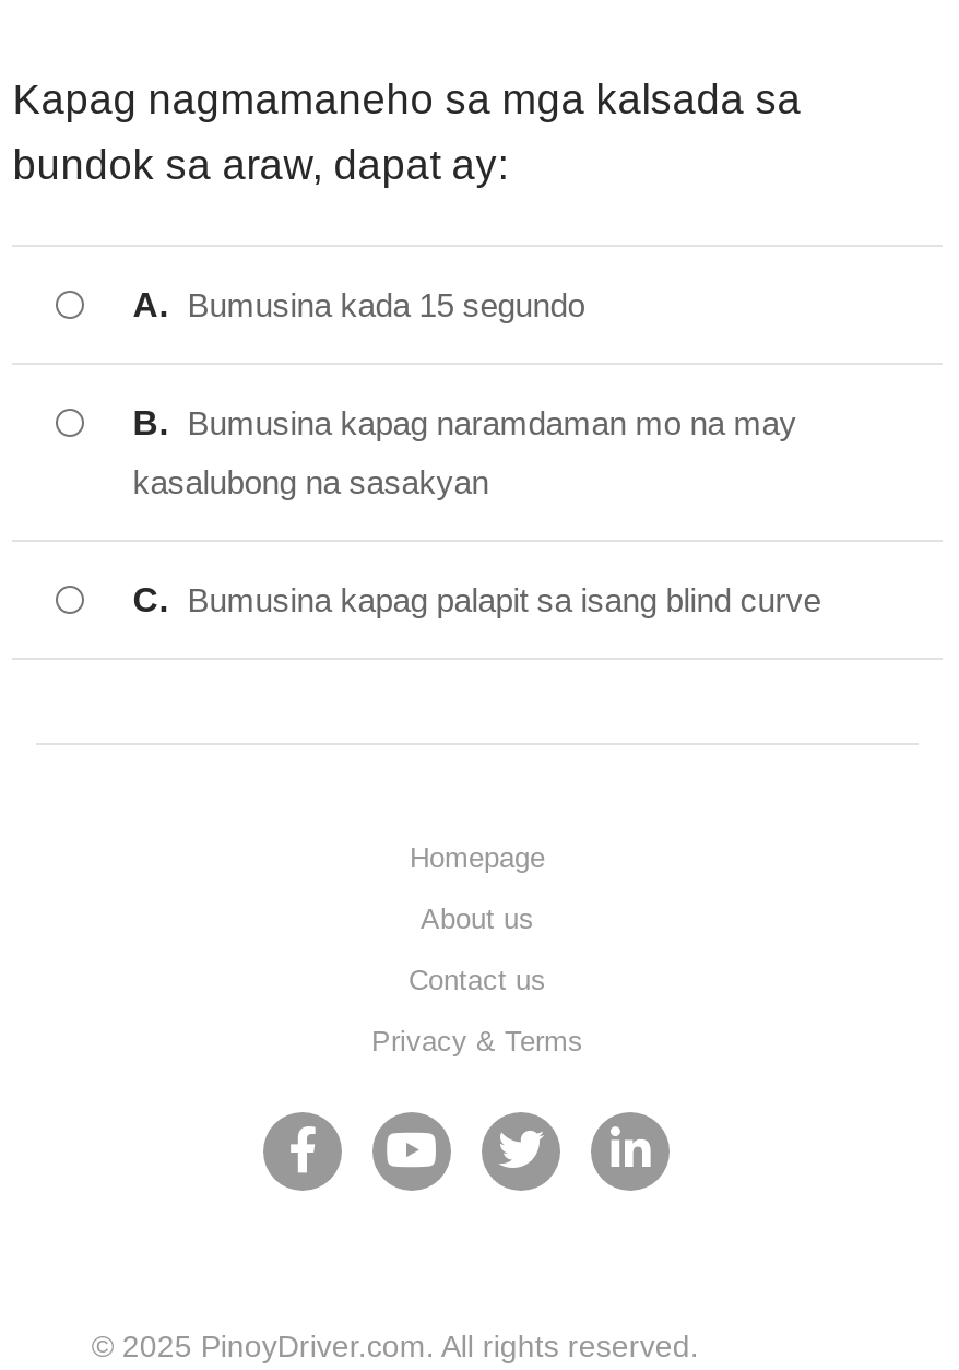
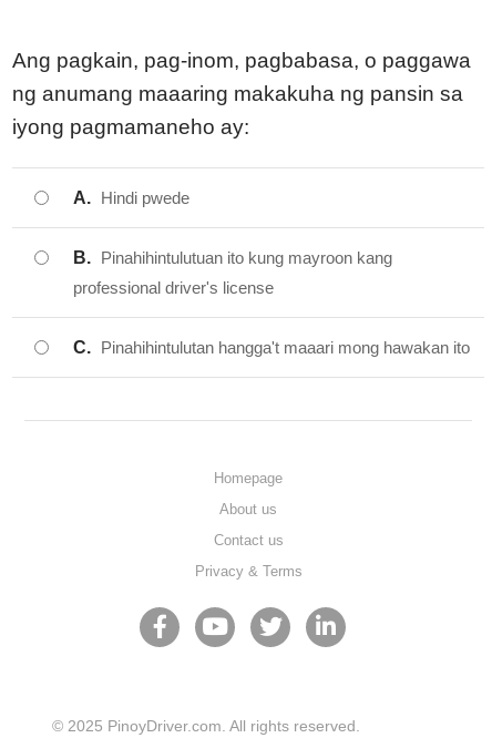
[12,76,801,188] Kapag nagmamaneho sa mga kalsada sa | bundok sa araw, dapat ay: -> [12,49,471,139] Ang pagkain, pag-inom, pagbabasa, o paggawa | ng anumang maaaring makakuha ng pansin sa | iyong pagmamaneho ay:
[133,286,585,323] A. Bumusina kada 15 segundo -> [73,188,190,207] A. Hindi pwede
[133,404,797,441] B. Bumusina kapag naramdaman mo na may -> [73,248,392,267] B. Pinahihintulutuan ito kung mayroon kang
[133,463,489,500] kasalubong na sasakyan -> [73,278,274,297] professional driver's license
[133,581,821,618] C. Bumusina kapag palapit sa isang blind curve -> [73,338,470,357] C. Pinahihintulutan hangga't maaari mong hawakan ito

